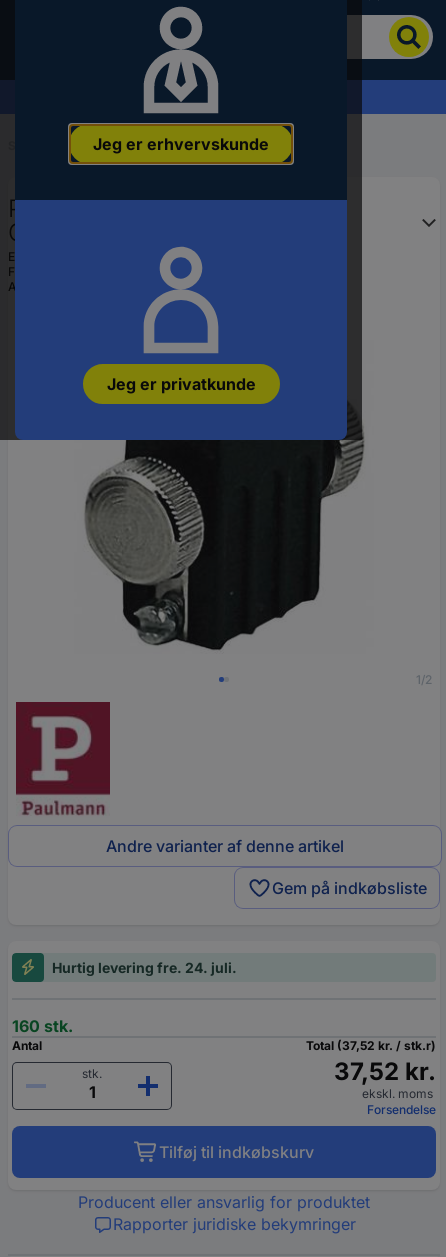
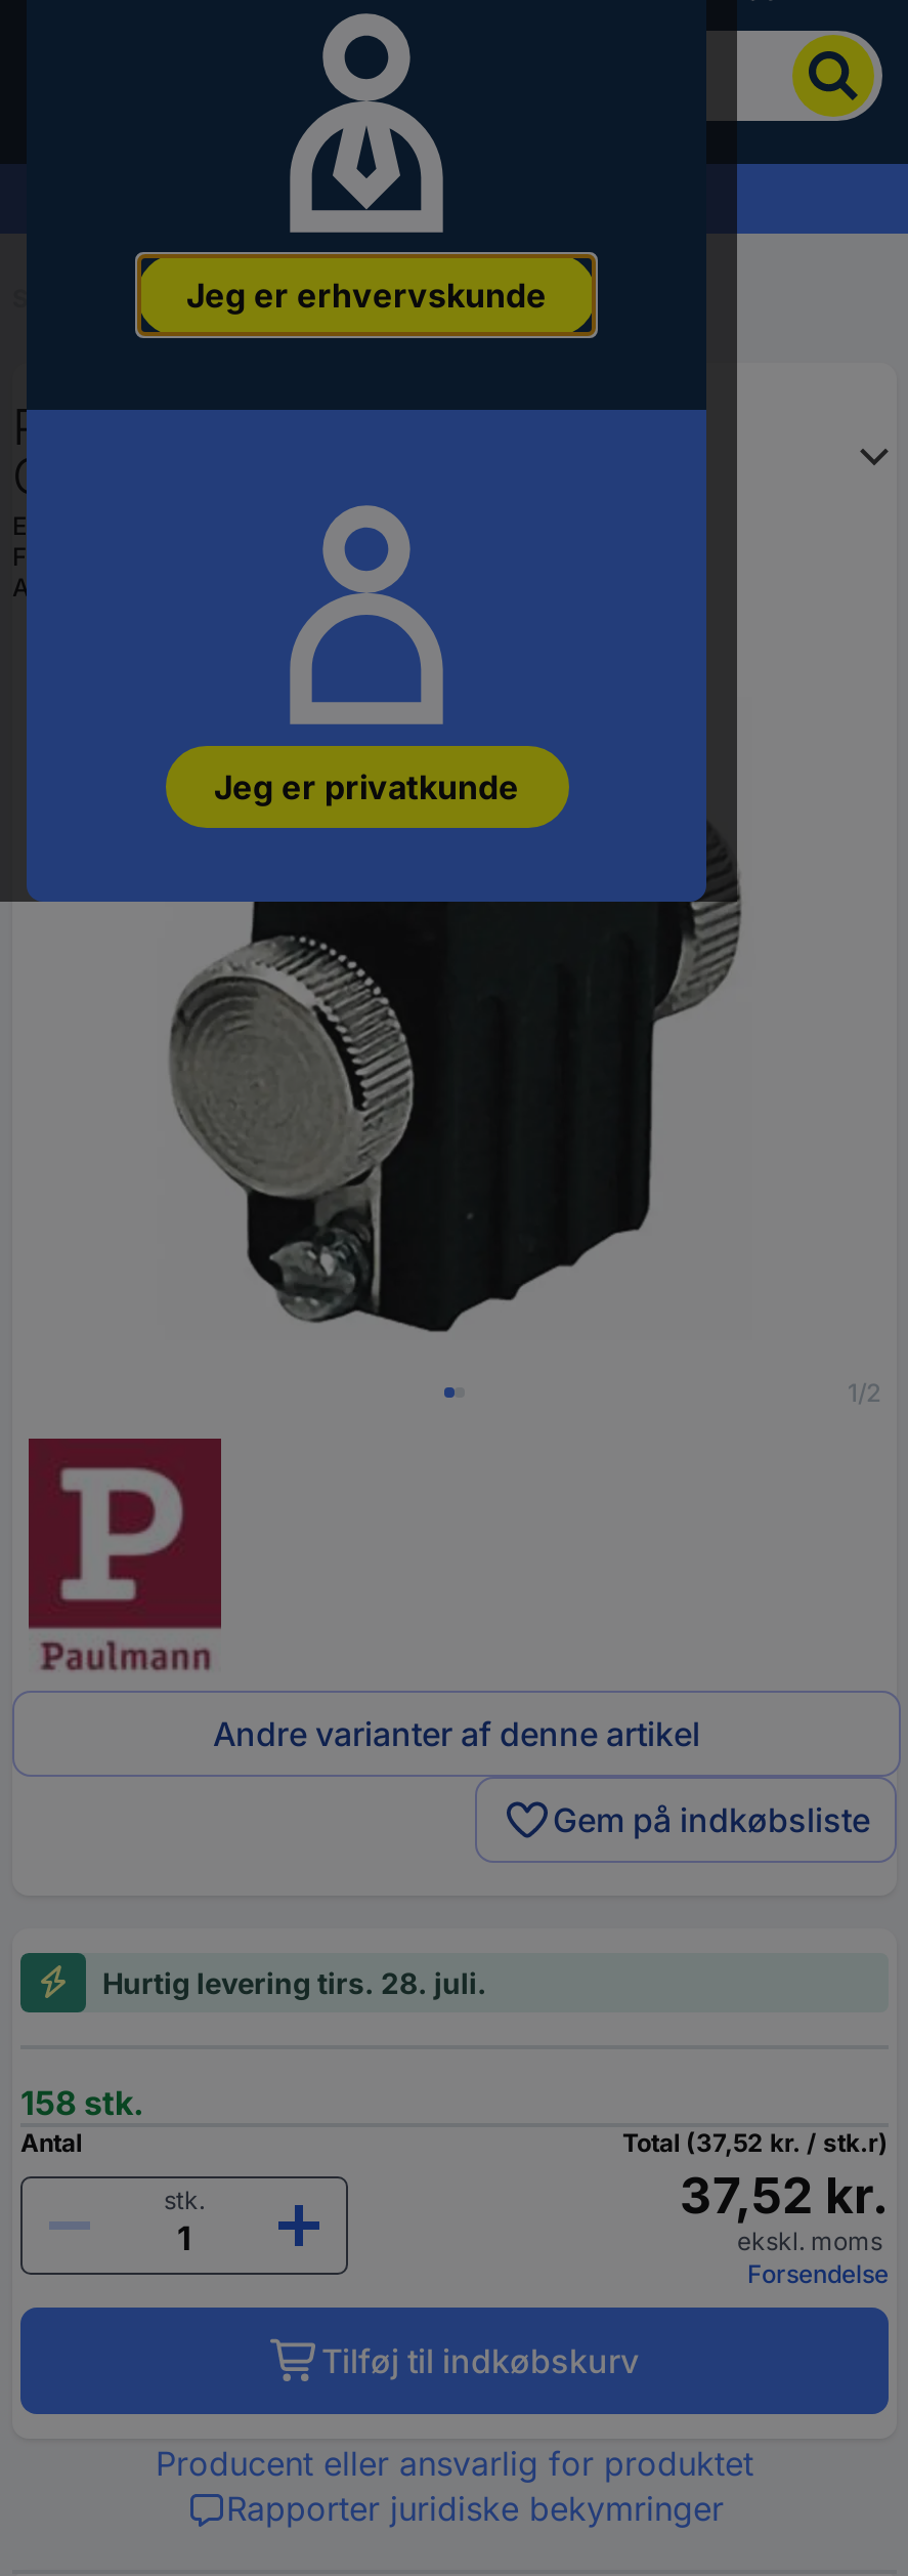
[52,959,237,976] Hurtig levering fre. 24. juli. -> [102,1965,487,2000] Hurtig levering tirs. 28. juli.
[12,1016,73,1036] 160 stk. -> [20,2082,143,2123] 158 stk.

